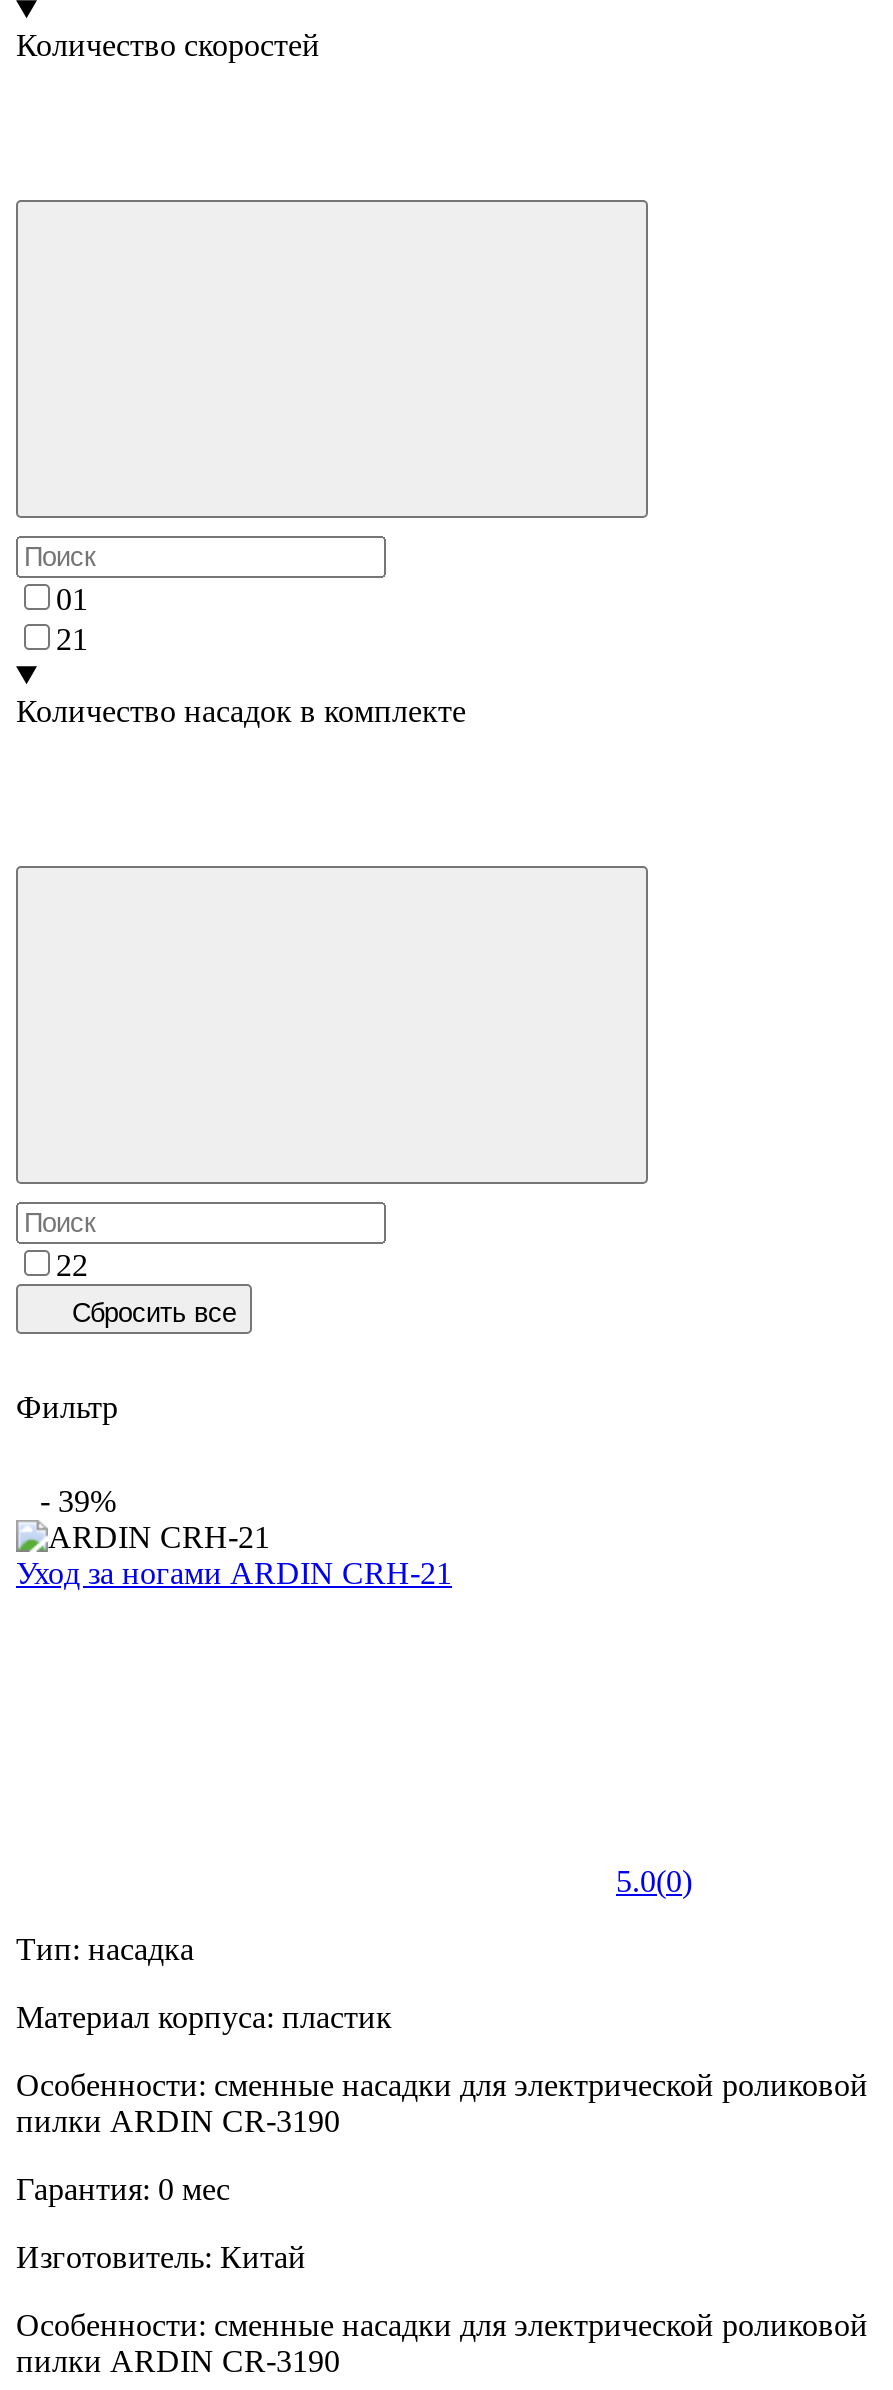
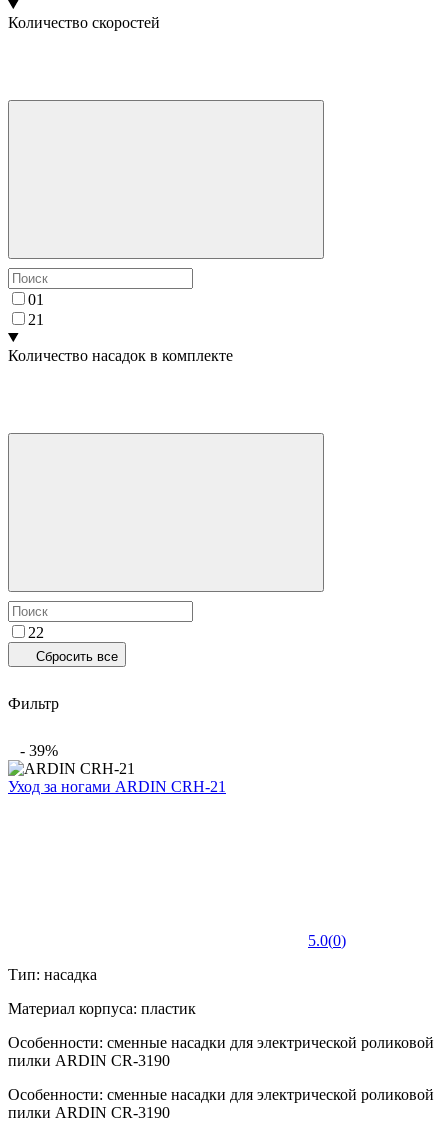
[16,2172,306,2274] Гарантия: 0 мес | Изготовитель: Китай -> none

